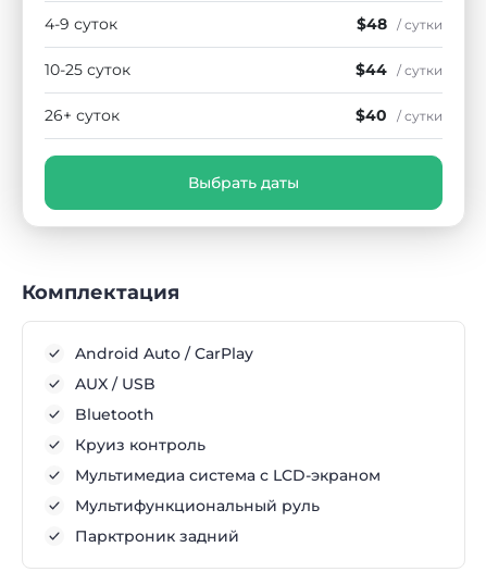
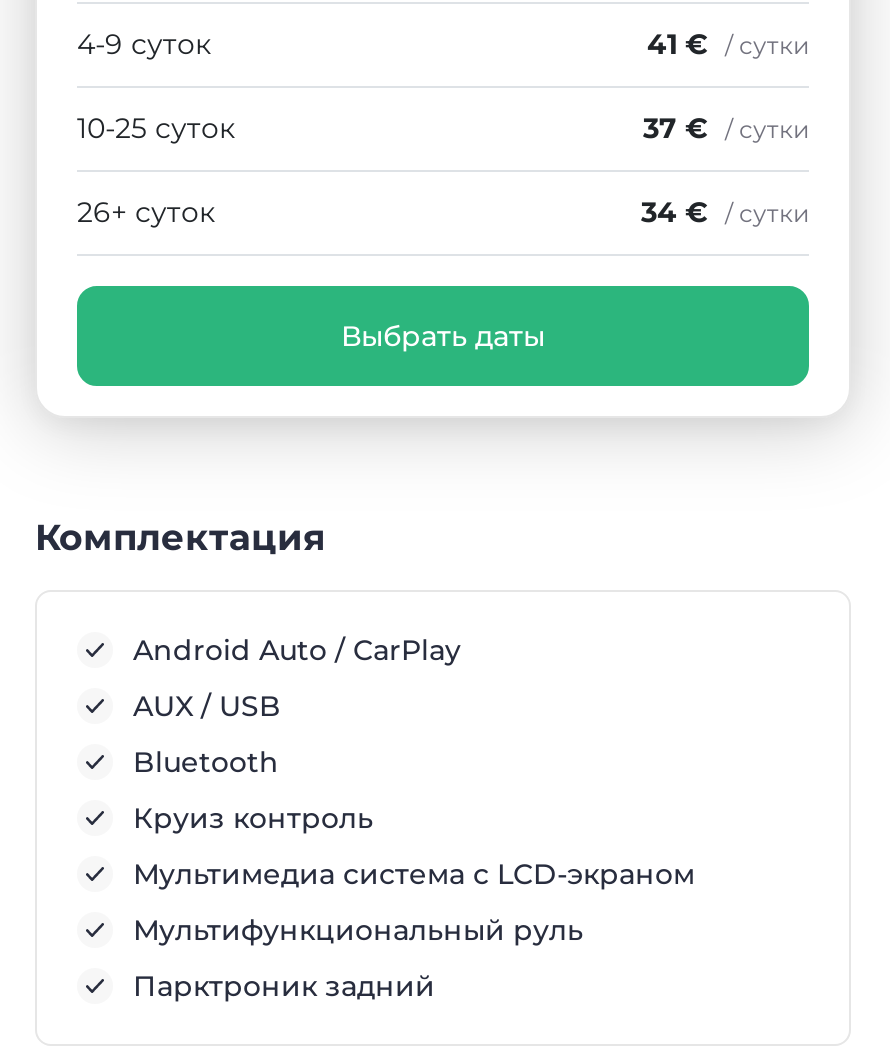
[357,14,443,34] $48 / сутки -> [647,26,809,62] 41 € / сутки
[356,60,443,79] $44 / сутки -> [643,110,809,146] 37 € / сутки
[356,105,443,125] $40 / сутки -> [641,194,809,230] 34 € / сутки

